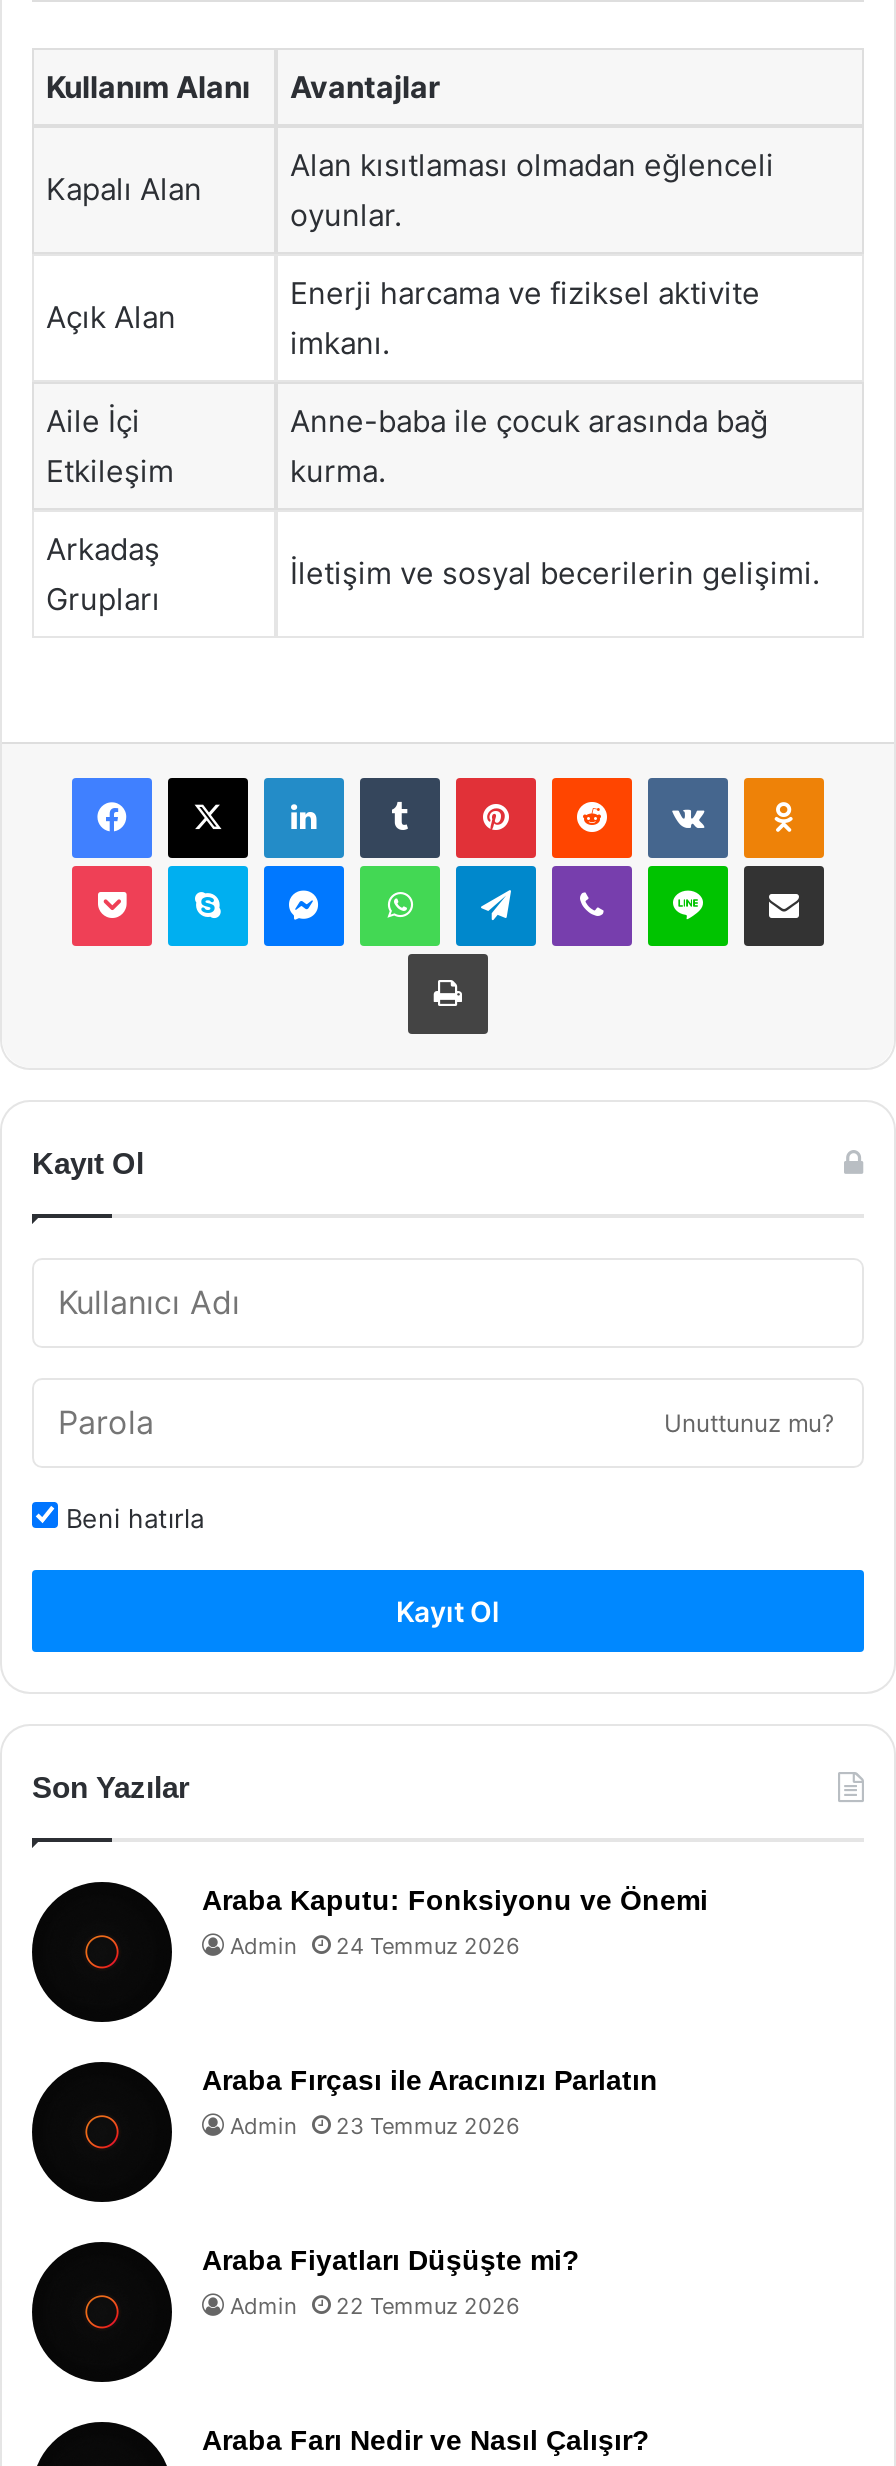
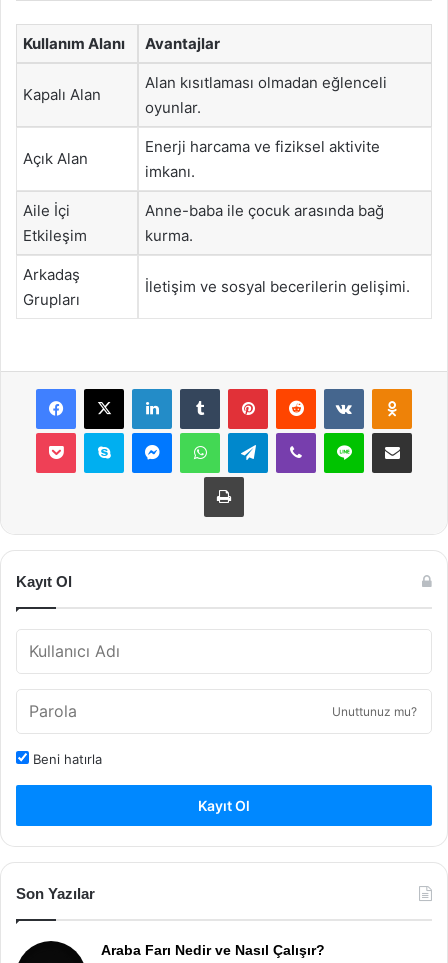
[30,1884,708,2024] [image] | Araba Kaputu: Fonksiyonu ve Önemi | Admin | 24 Temmuz 2026 -> none
[30,2042,658,2204] [image] | Araba Fırçası ile Aracınızı Parlatın | Admin | 23 Temmuz 2026 -> none
[30,2240,580,2382] [image] | Araba Fiyatları Düşüşte mi? | Admin | 22 Temmuz 2026 -> none

